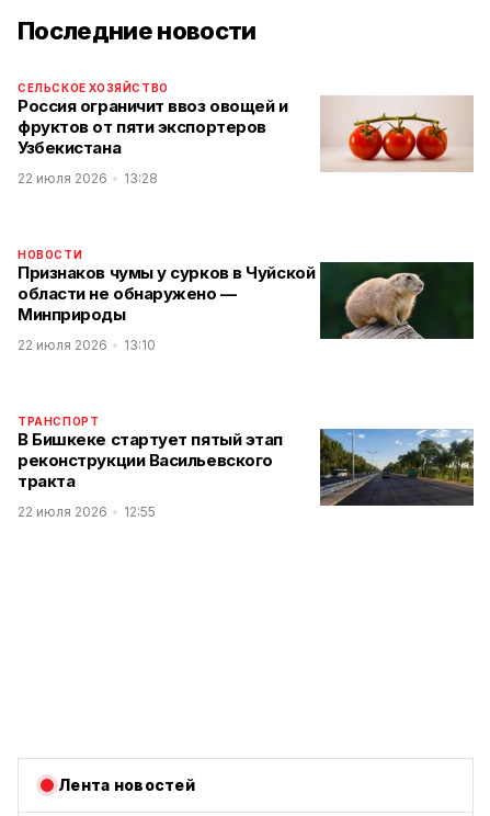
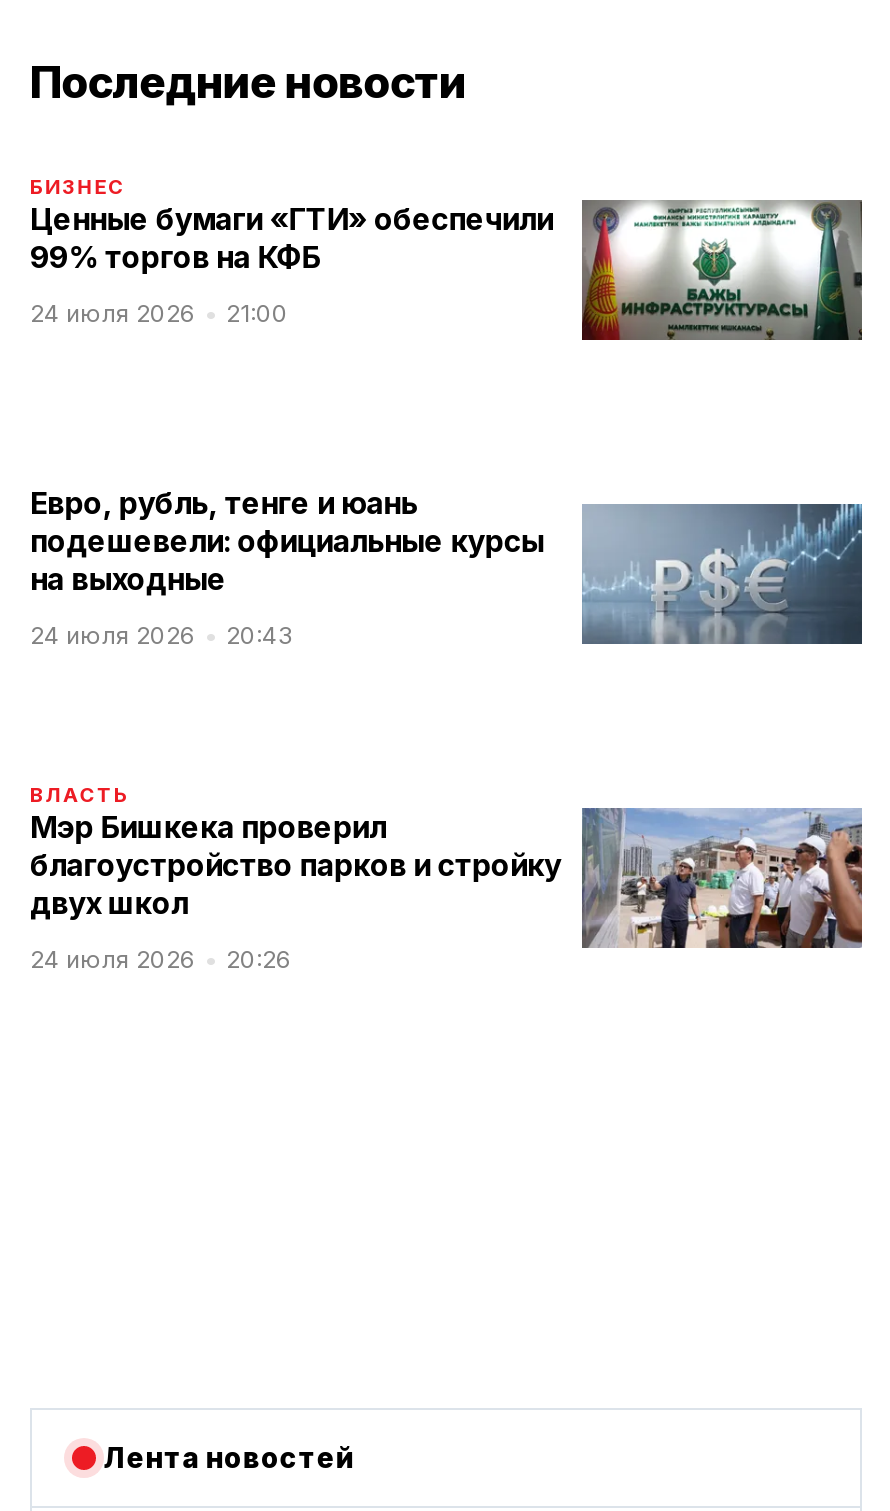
[18,81,474,172] [image] | СЕЛЬСКОЕ ХОЗЯЙСТВО | Россия ограничит ввоз овощей и | фруктов от пяти экспортеров | Узбекистана -> [30,174,864,342] [image] | БИЗНЕС | Ценные бумаги «ГТИ» обеспечили | 99% торгов на КФБ
[18,170,158,186] 22 июля 2026 | 13:28 -> [30,298,288,328] 24 июля 2026 | 21:00
[18,248,475,340] [image] | НОВОСТИ | Признаков чумы у сурков в Чуйской | области не обнаружено — | Минприроды -> [30,484,864,646] [image] | Евро, рубль, тенге и юань | подешевели: официальные курсы | на выходные
[18,337,156,353] 22 июля 2026 | 13:10 -> [30,620,294,650] 24 июля 2026 | 20:43
[18,415,474,507] [image] | ТРАНСПОРТ | В Бишкеке стартует пятый этап | реконструкции Васильевского | тракта -> [30,782,864,950] [image] | ВЛАСТЬ | Мэр Бишкека проверил | благоустройство парков и стройку | двух школ
[18,503,156,520] 22 июля 2026 | 12:55 -> [30,944,292,974] 24 июля 2026 | 20:26

